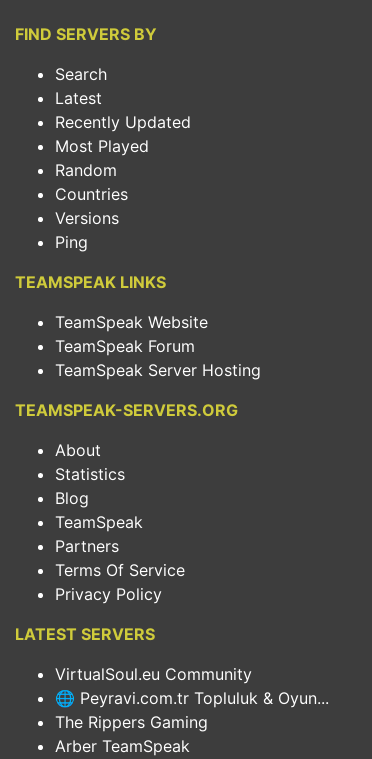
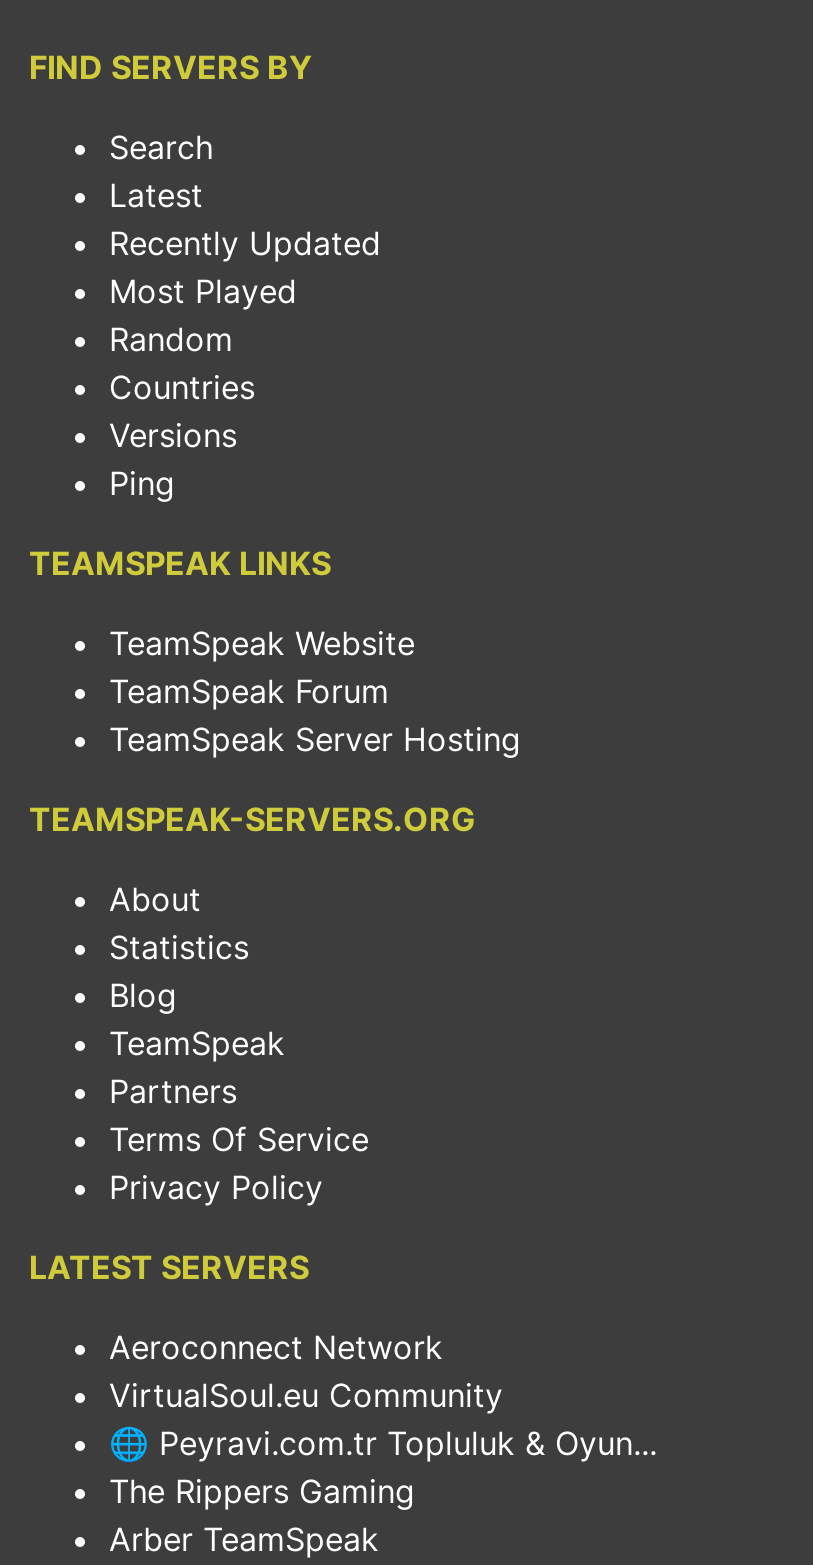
none -> [109,1327,443,1367] Aeroconnect Network

